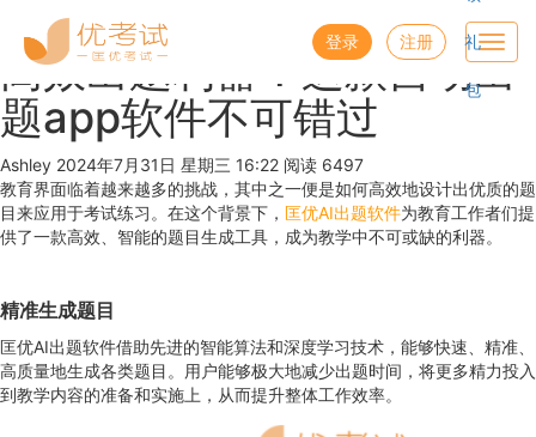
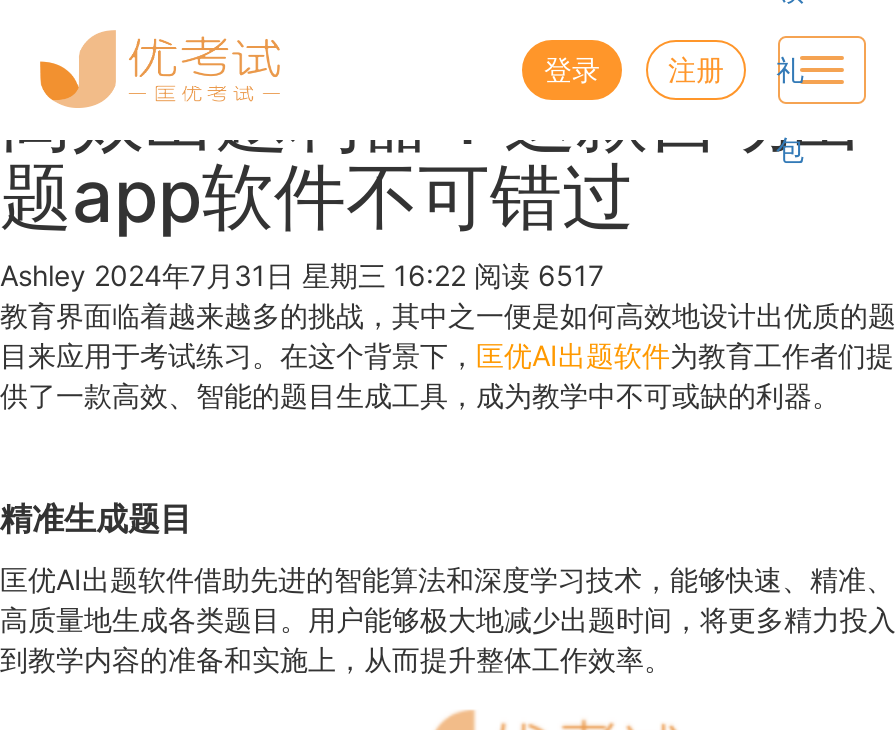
[0,154,364,175] Ashley 2024年7月31日 星期三 16:22 阅读 6497 -> [0,258,604,292] Ashley 2024年7月31日 星期三 16:22 阅读 6517

